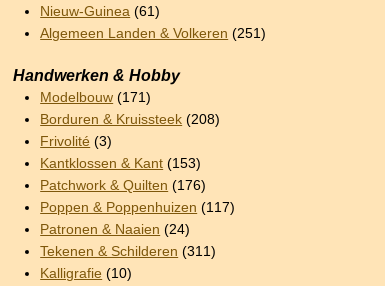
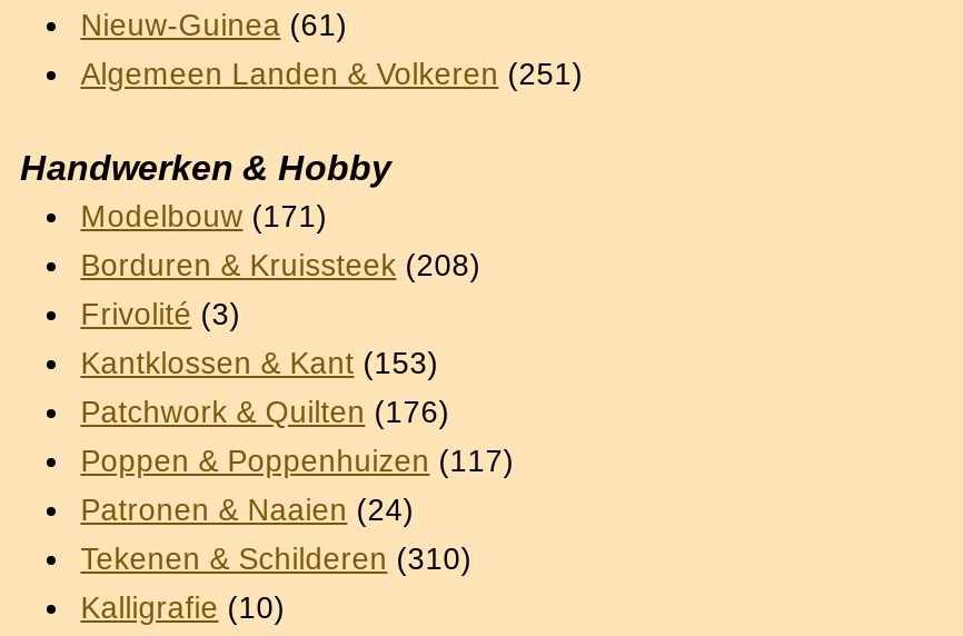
[40,244,216,259] Tekenen & Schilderen (311) -> [81,542,472,575] Tekenen & Schilderen (310)

